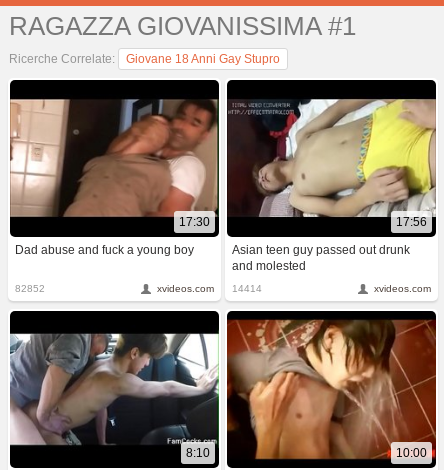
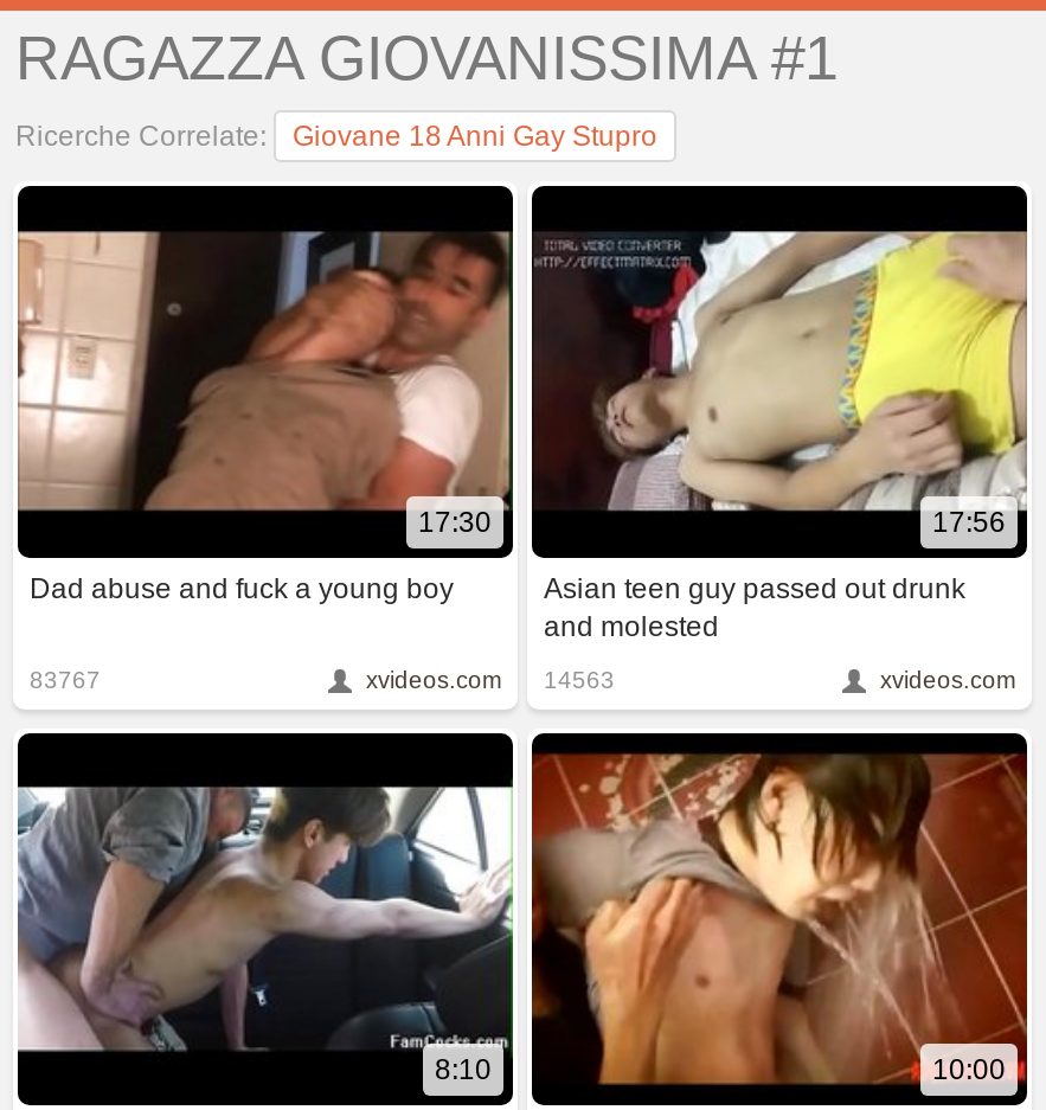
[15,283,45,294] 82852 -> [30,666,101,693] 83767
[157,283,262,294] xvideos.com 14414 -> [366,666,615,693] xvideos.com 14563

